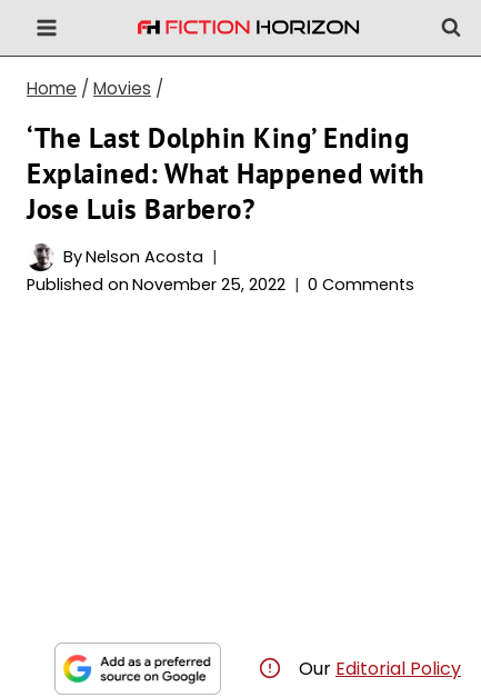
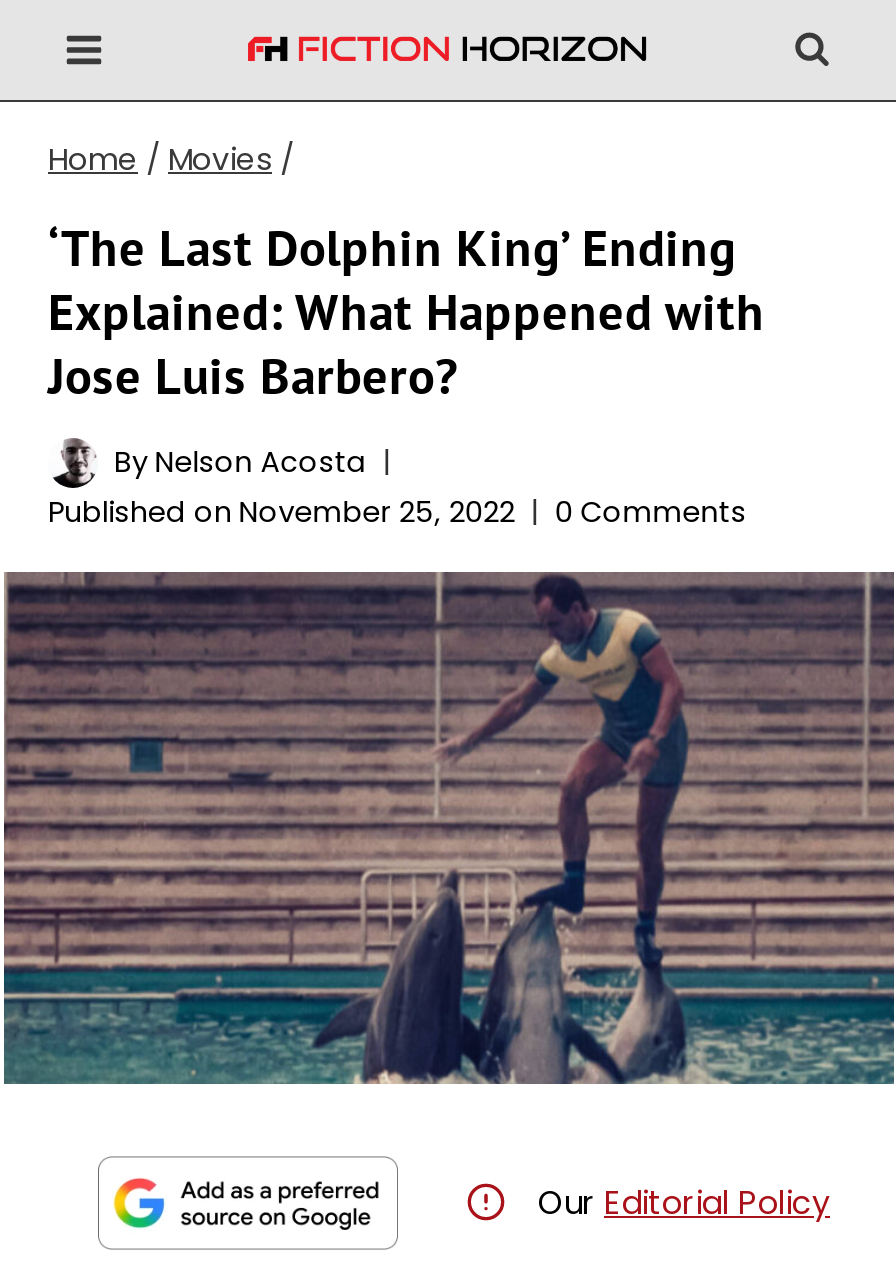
none -> [6,570,890,1086] [image]

